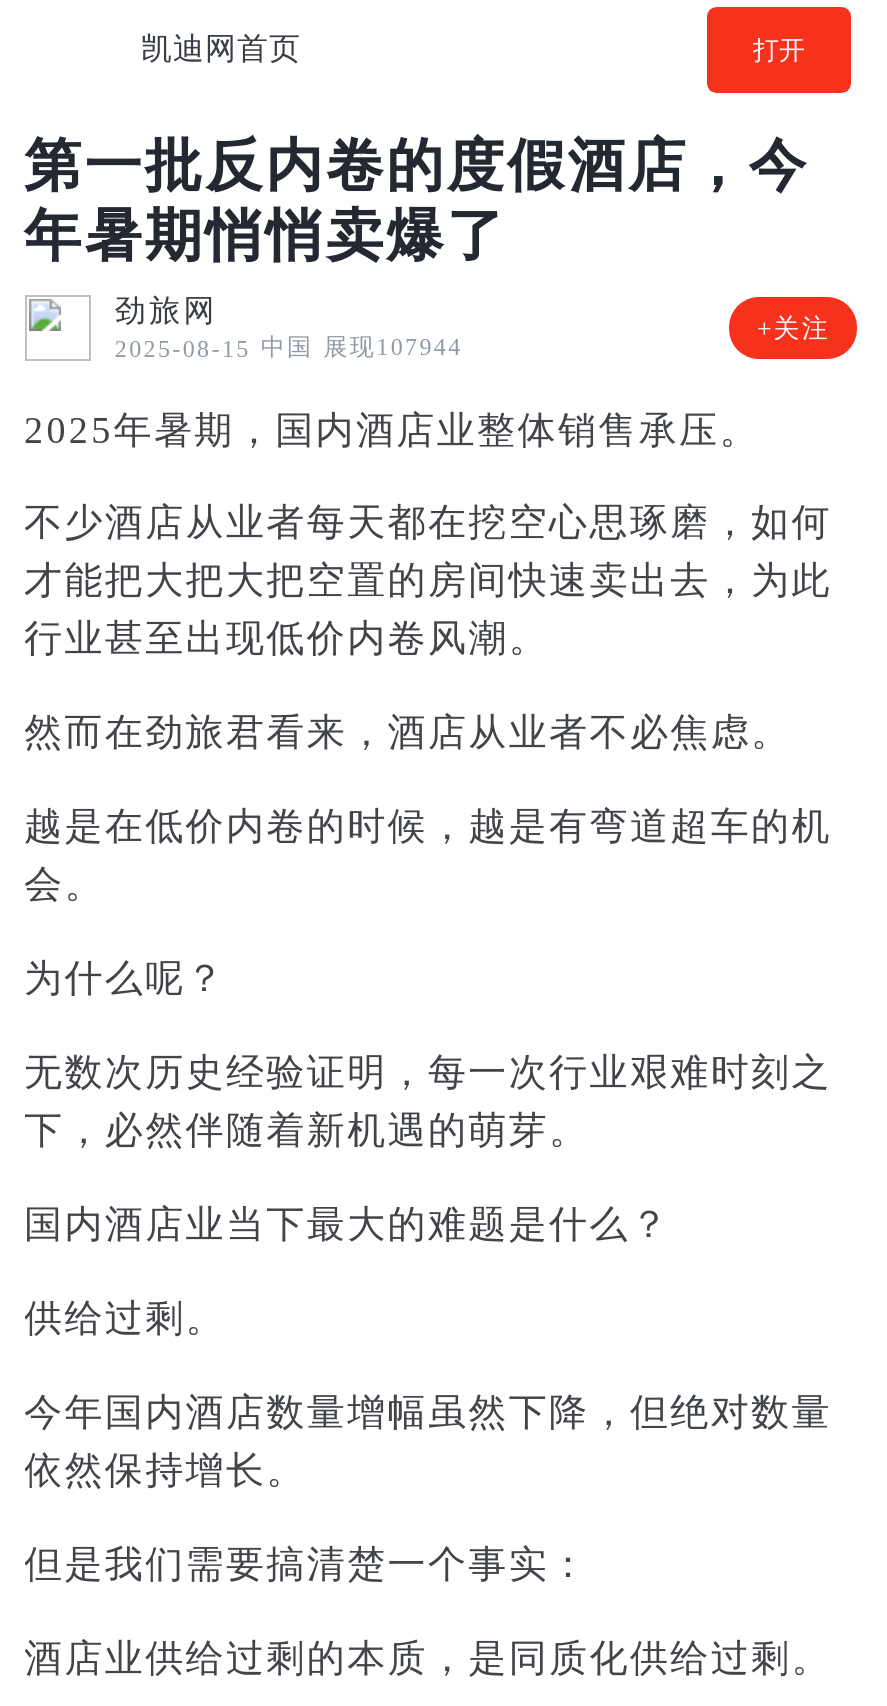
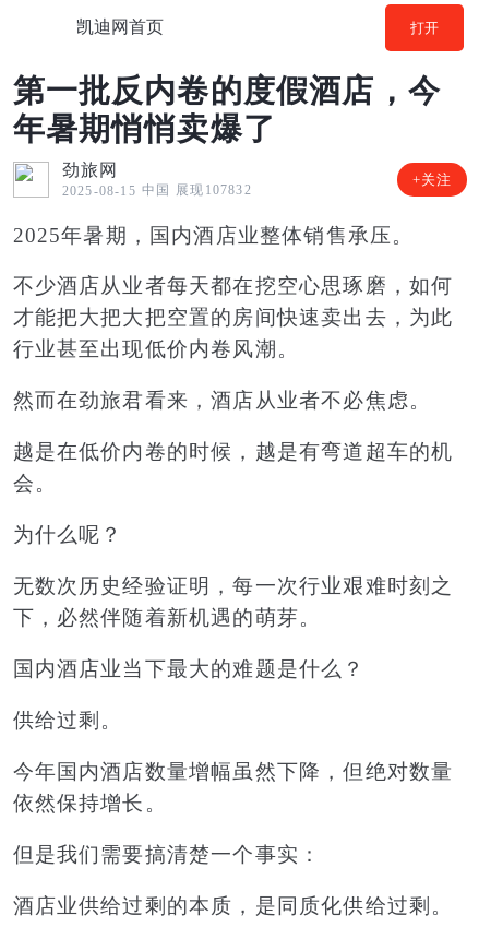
[115,333,463,362] 2025-08-15 中国 展现107944 -> [62,183,252,198] 2025-08-15 中国 展现107832

